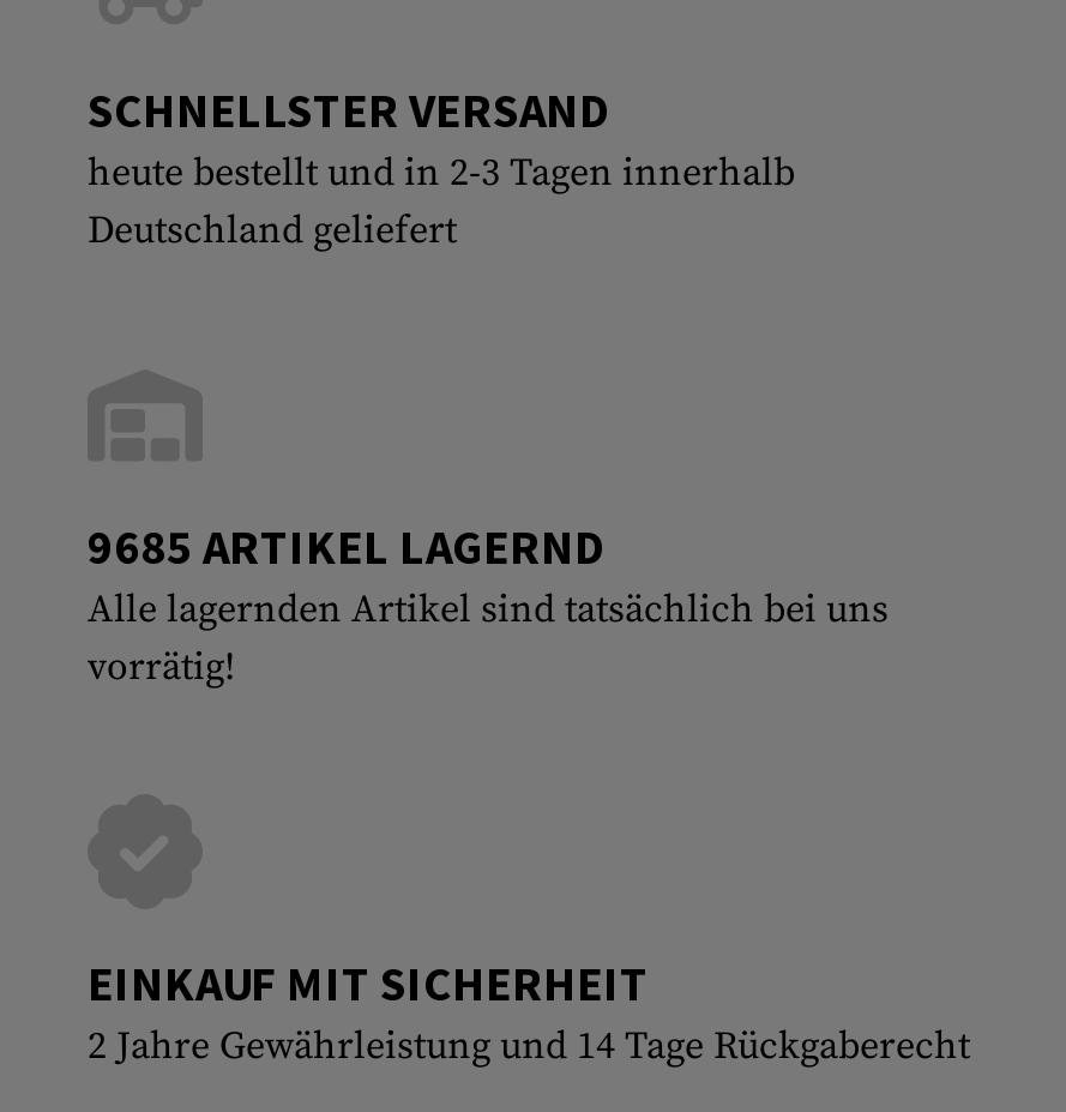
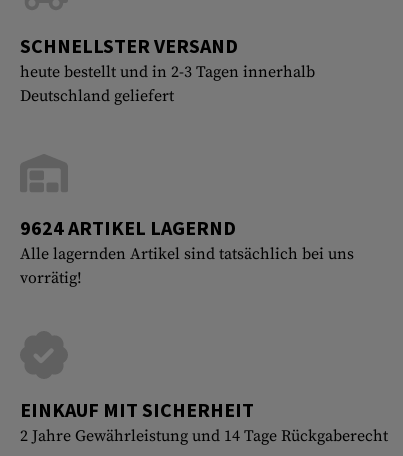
[88,515,606,575] 9685 ARTIKEL LAGERND -> [20,215,236,240] 9624 ARTIKEL LAGERND

